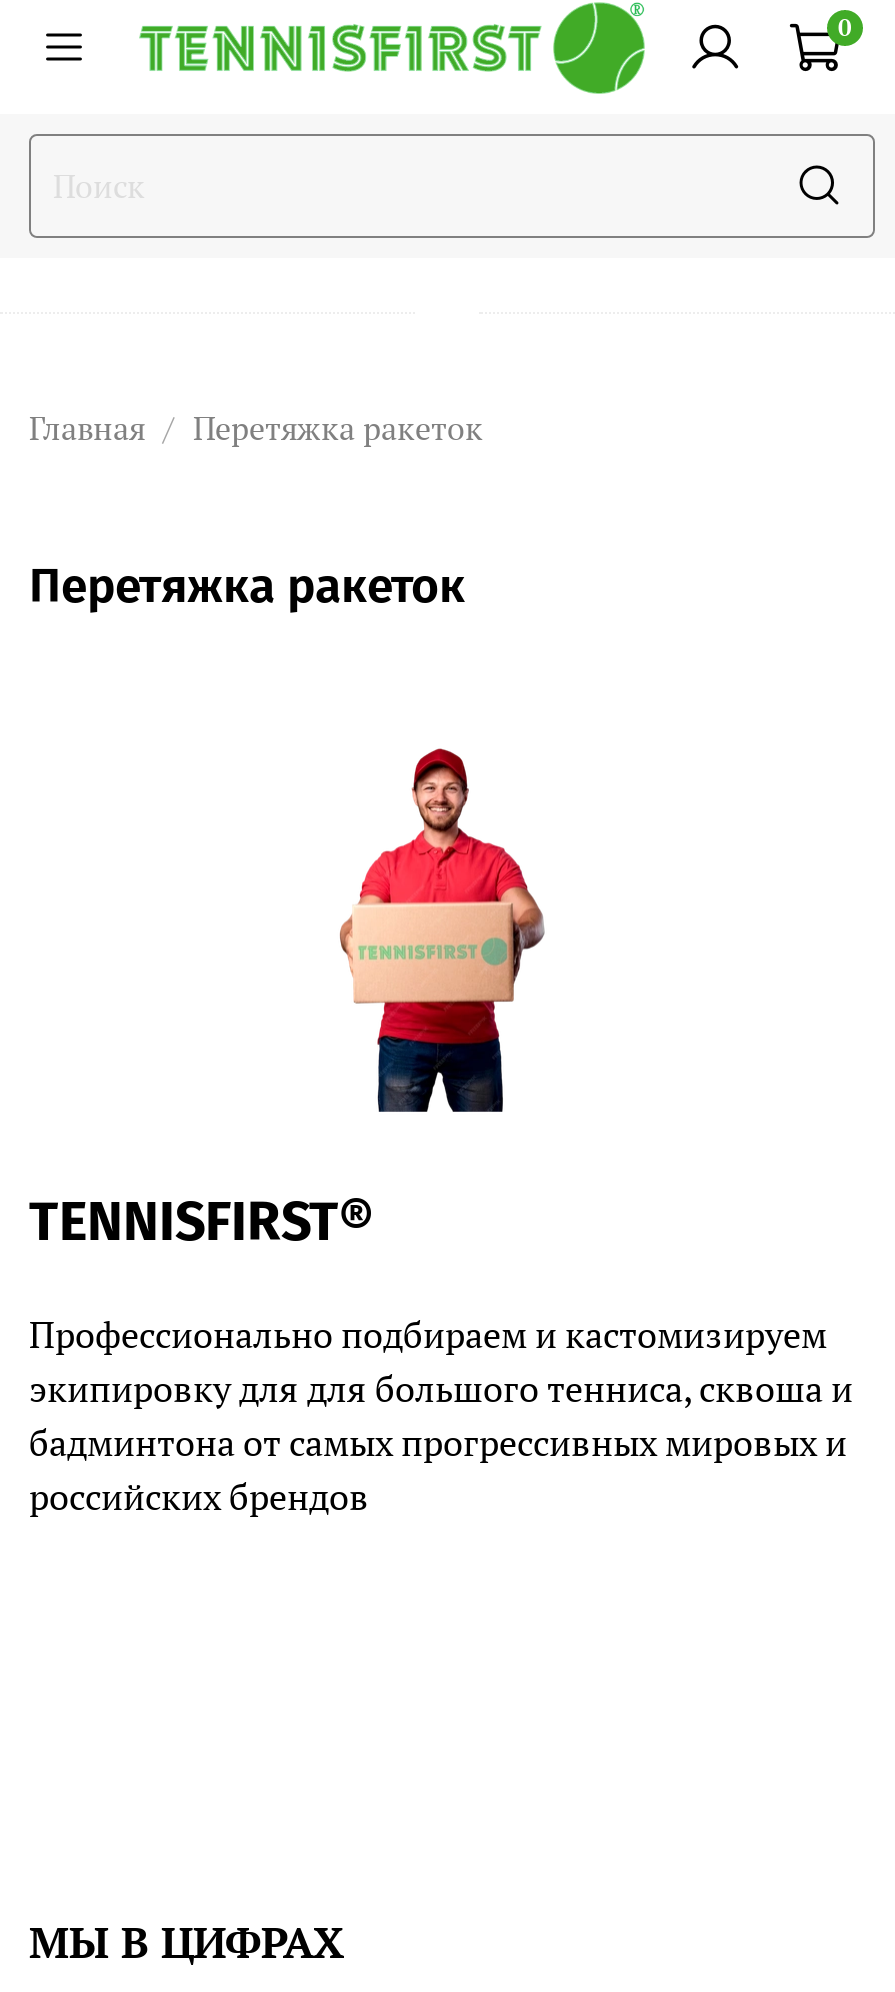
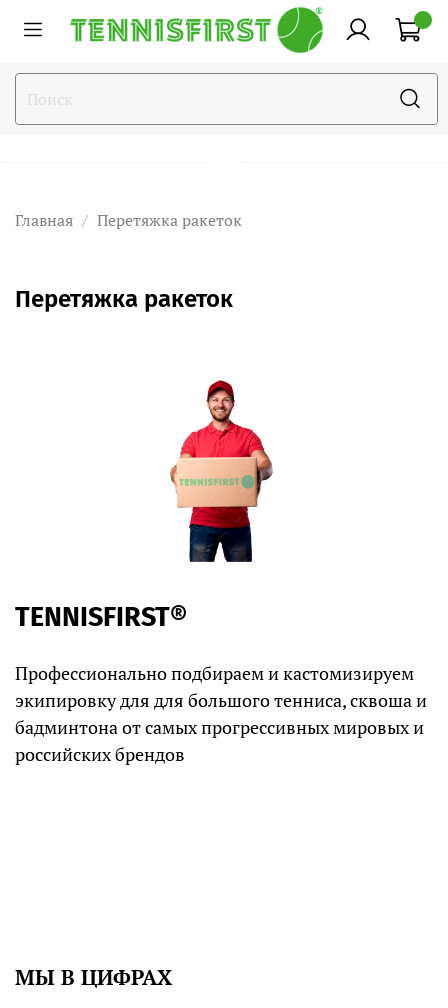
[838,12,852,42] 0 -> none

